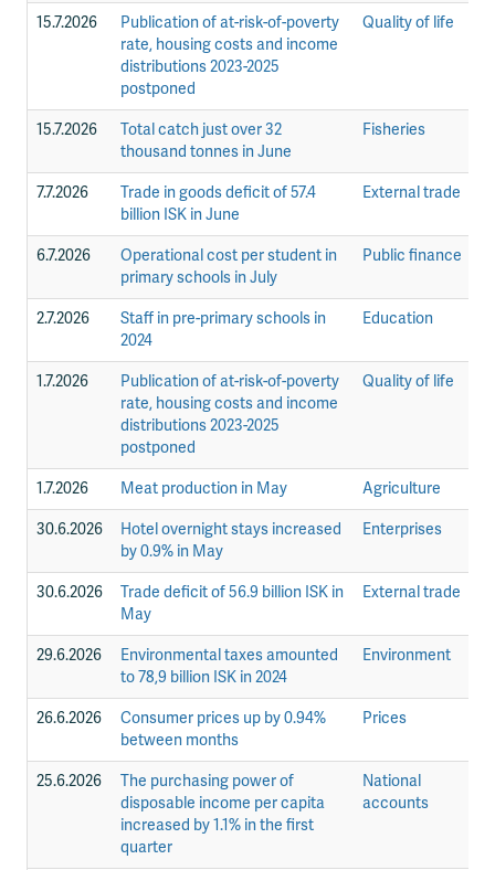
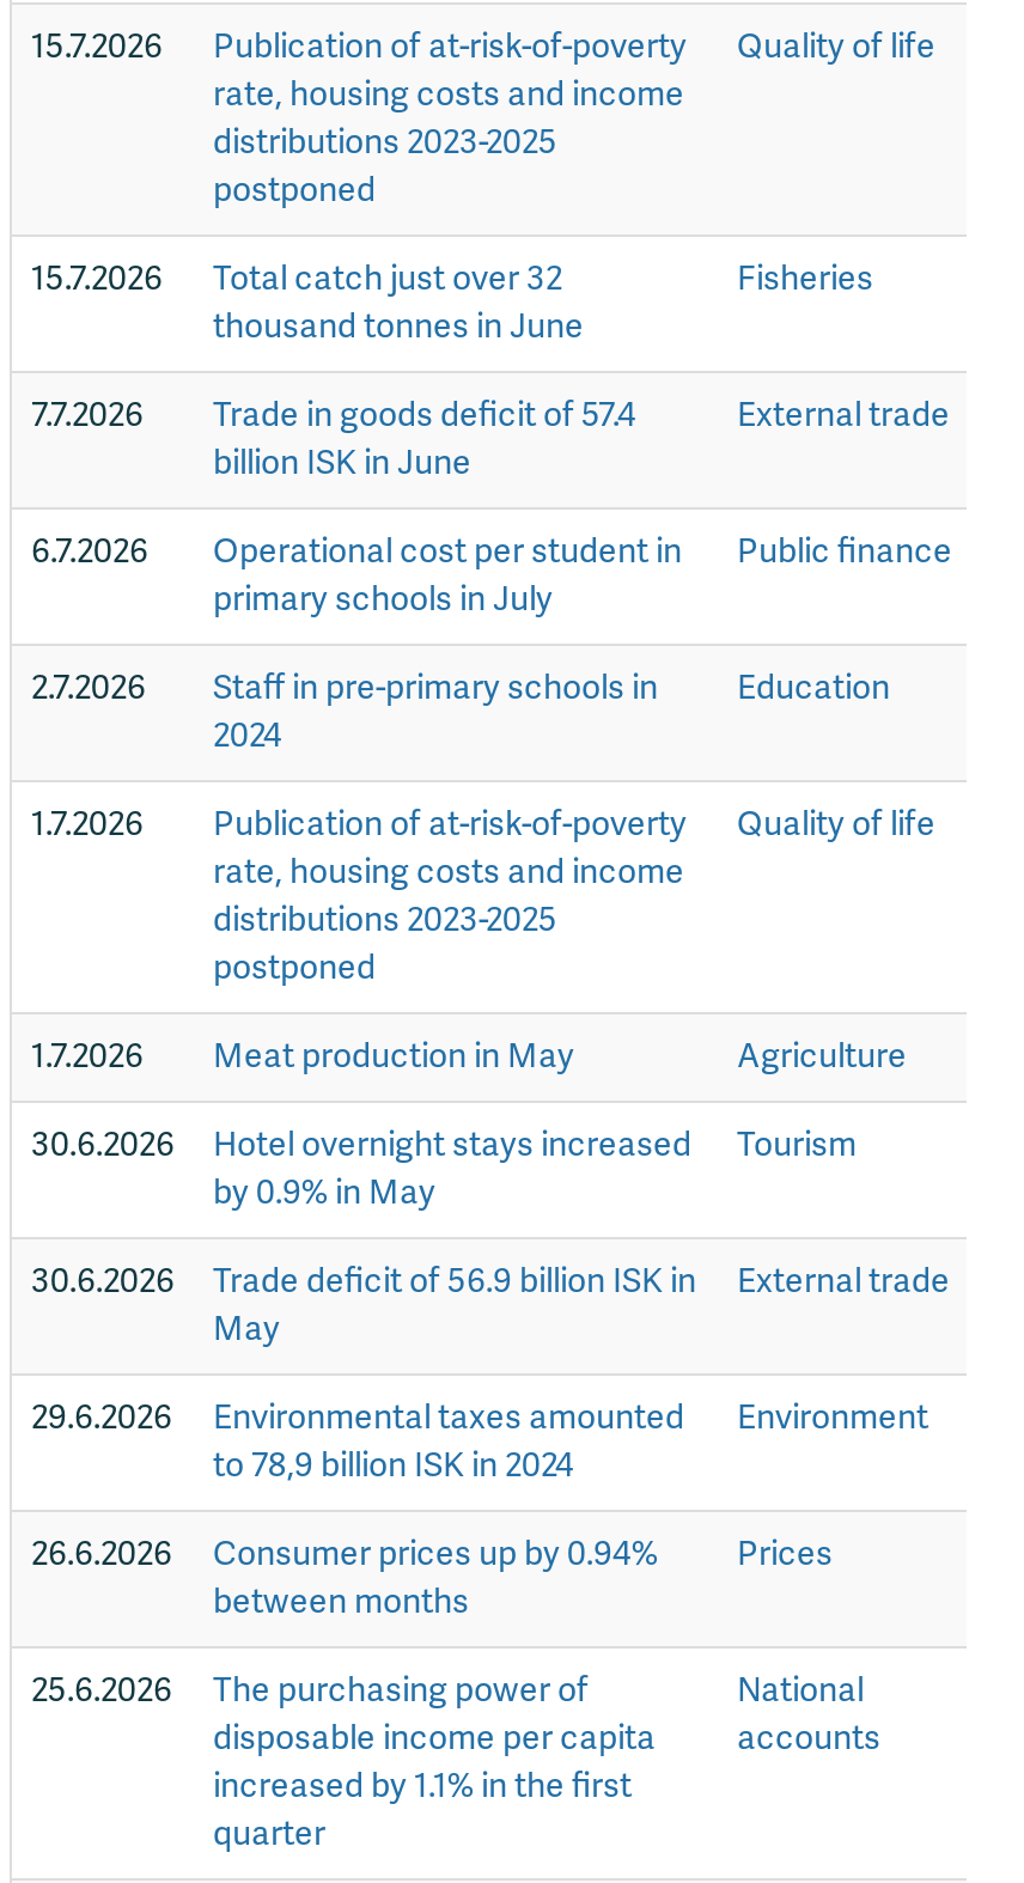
[362,520,442,539] Enterprises -> [737,1125,857,1165] Tourism

